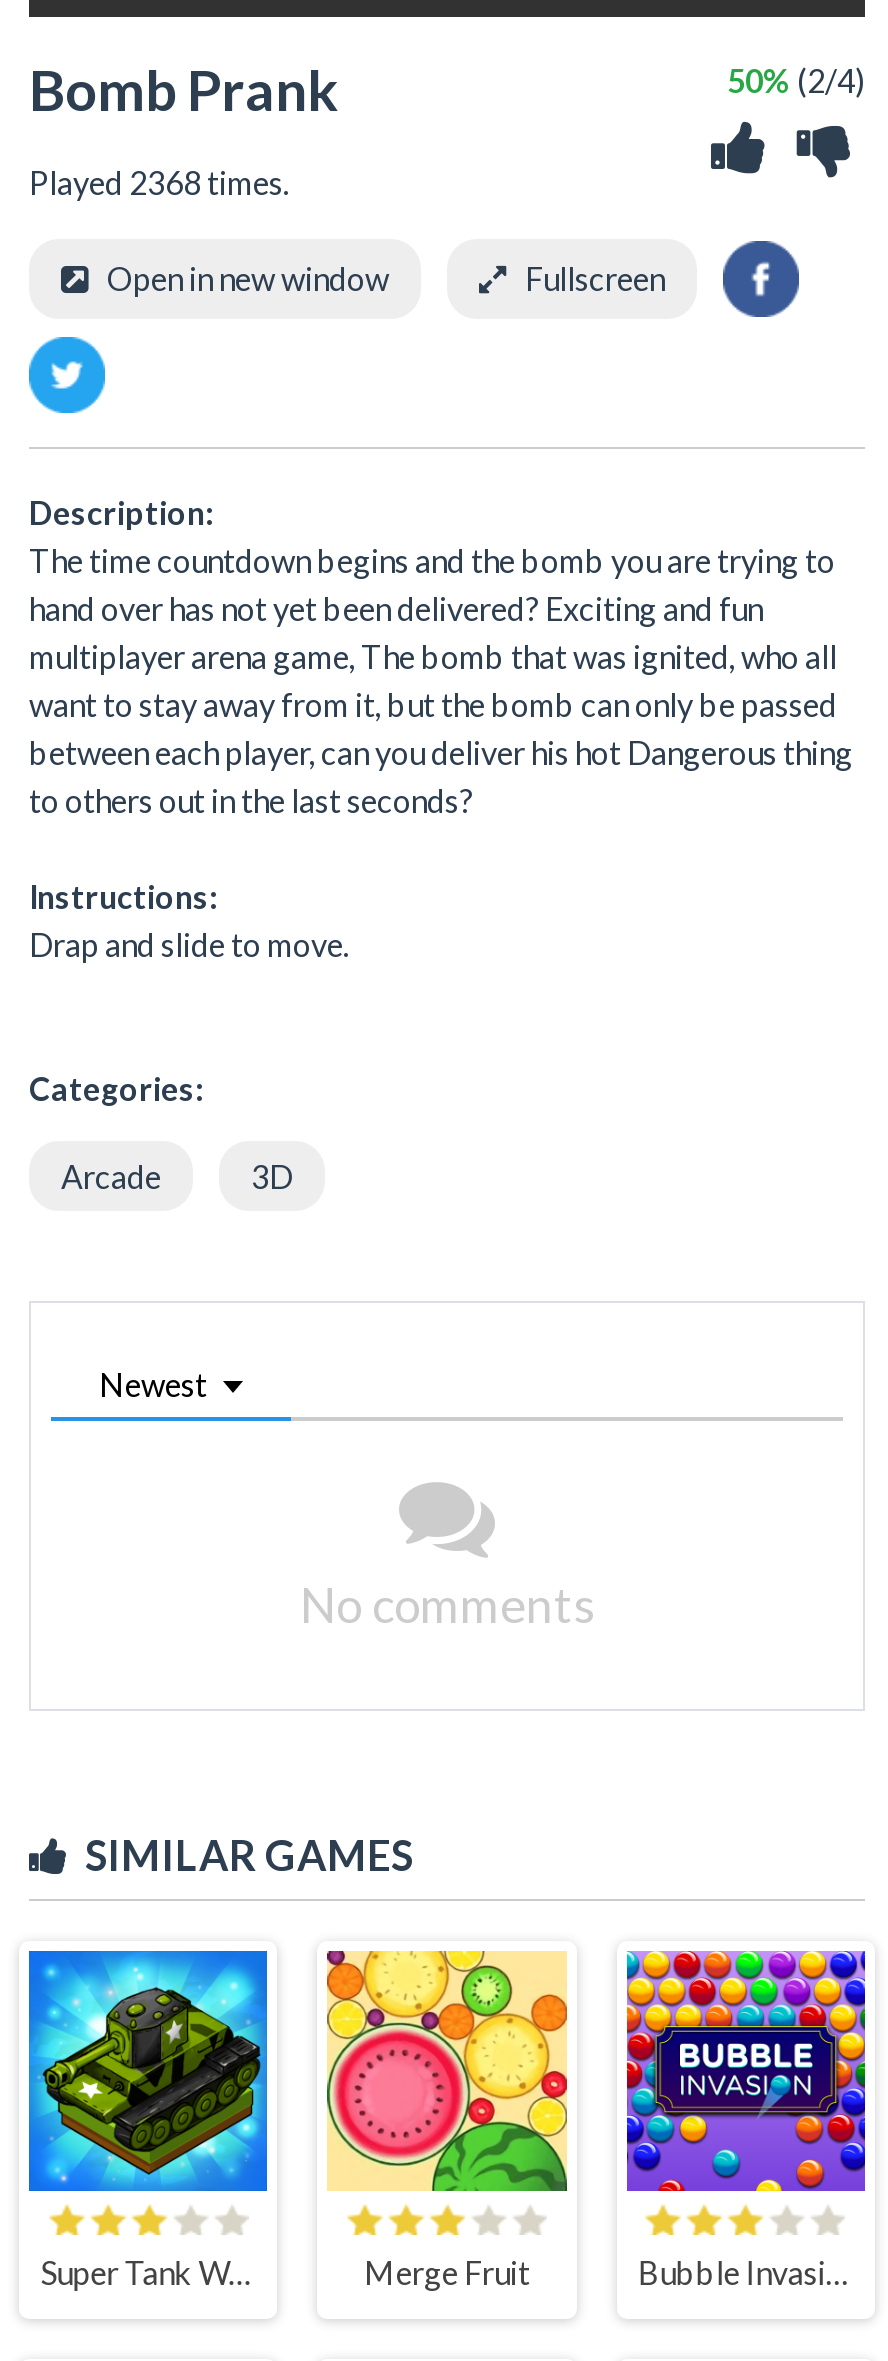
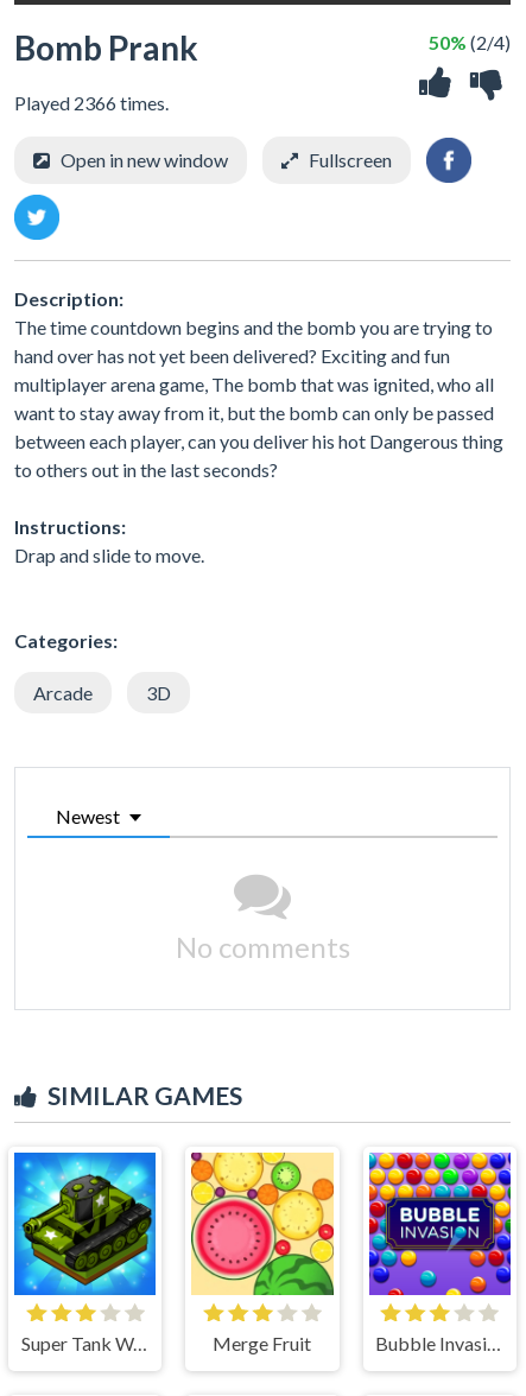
[29,164,289,202] Played 2368 times. -> [14,92,169,115] Played 2366 times.

